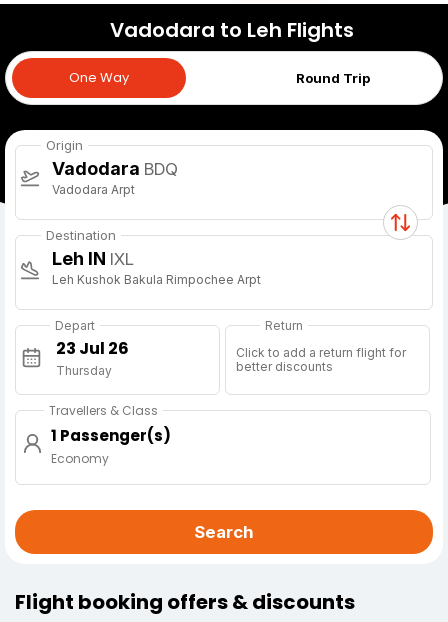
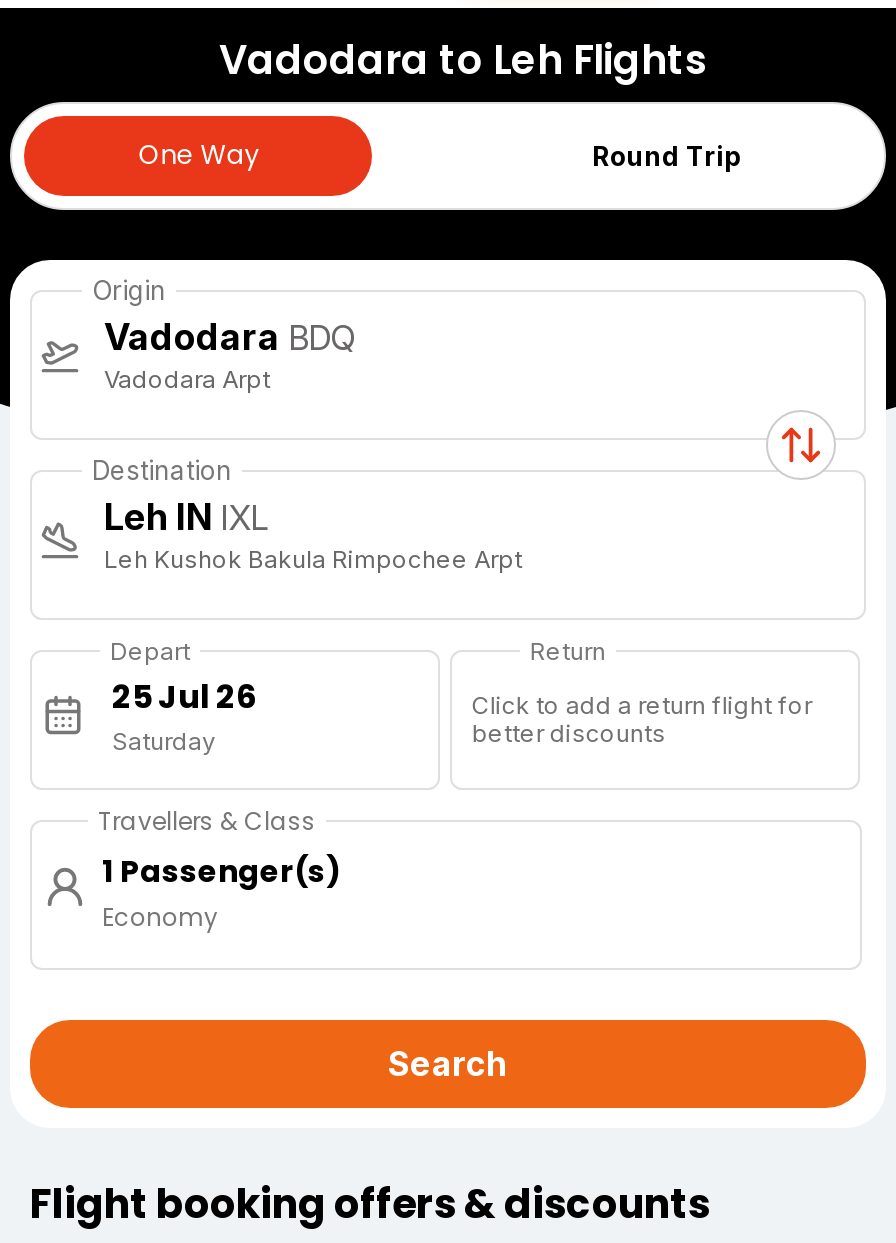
[56,363,112,378] Thursday -> [112,725,216,755] Saturday

